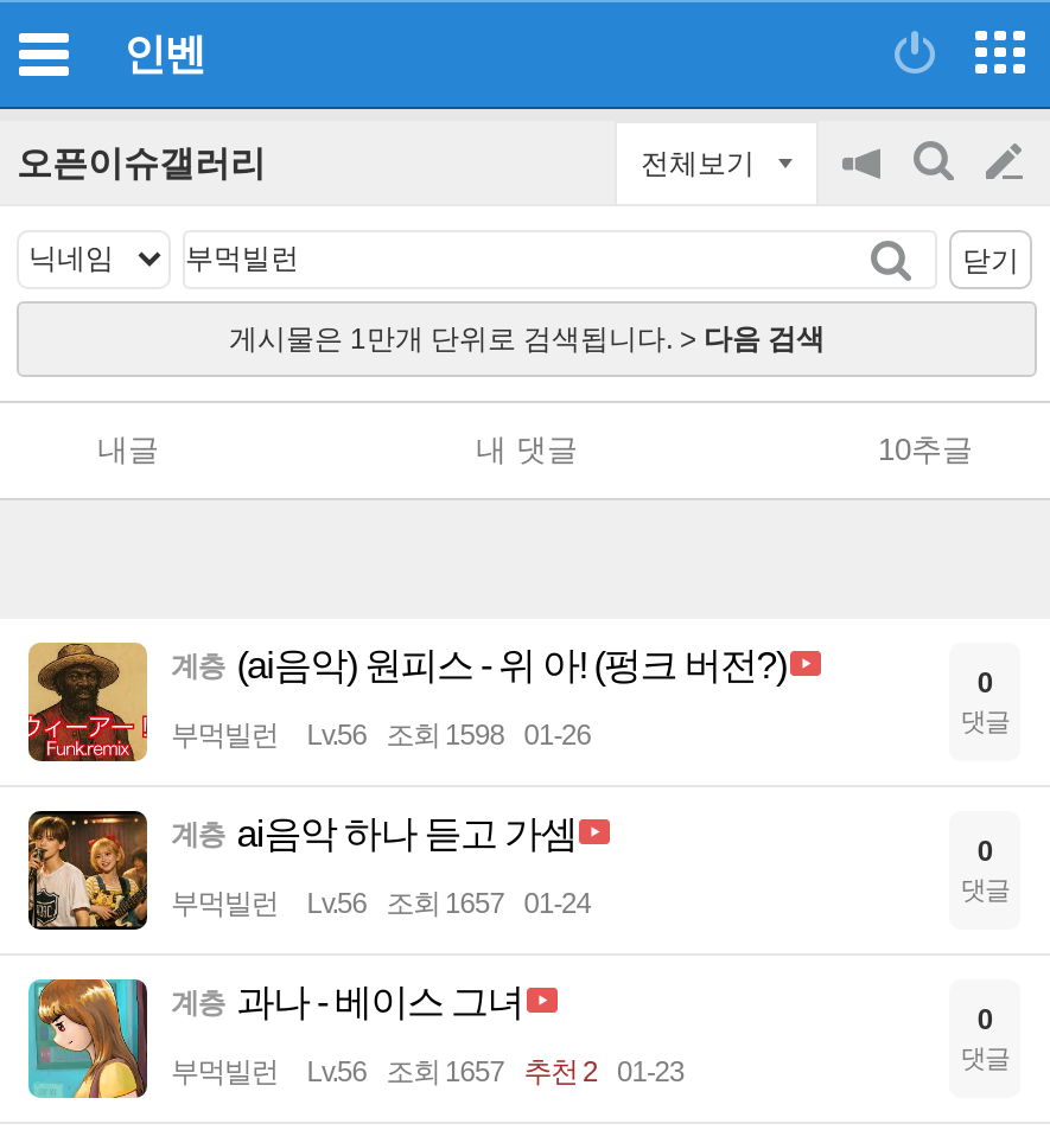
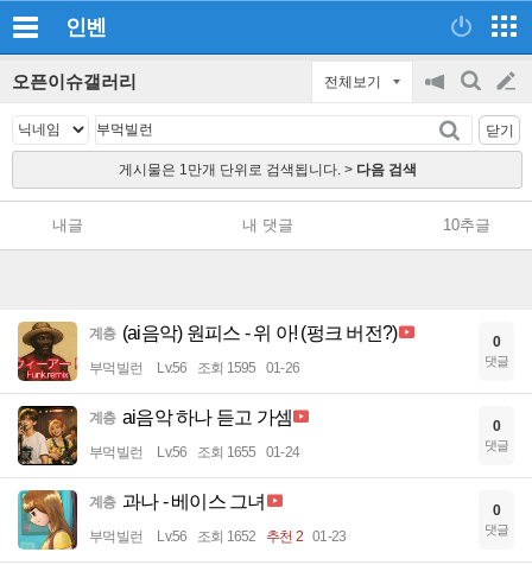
[171,719,591,752] 부먹빌런 Lv.56 조회 1598 01-26 -> [89,360,299,376] 부먹빌런 Lv.56 조회 1595 01-26
[171,887,591,920] 부먹빌런 Lv.56 조회 1657 01-24 -> [89,444,299,461] 부먹빌런 Lv.56 조회 1655 01-24
[171,1055,684,1088] 부먹빌런 Lv.56 조회 1657 추천 2 01-23 -> [89,528,346,545] 부먹빌런 Lv.56 조회 1652 추천 2 01-23

